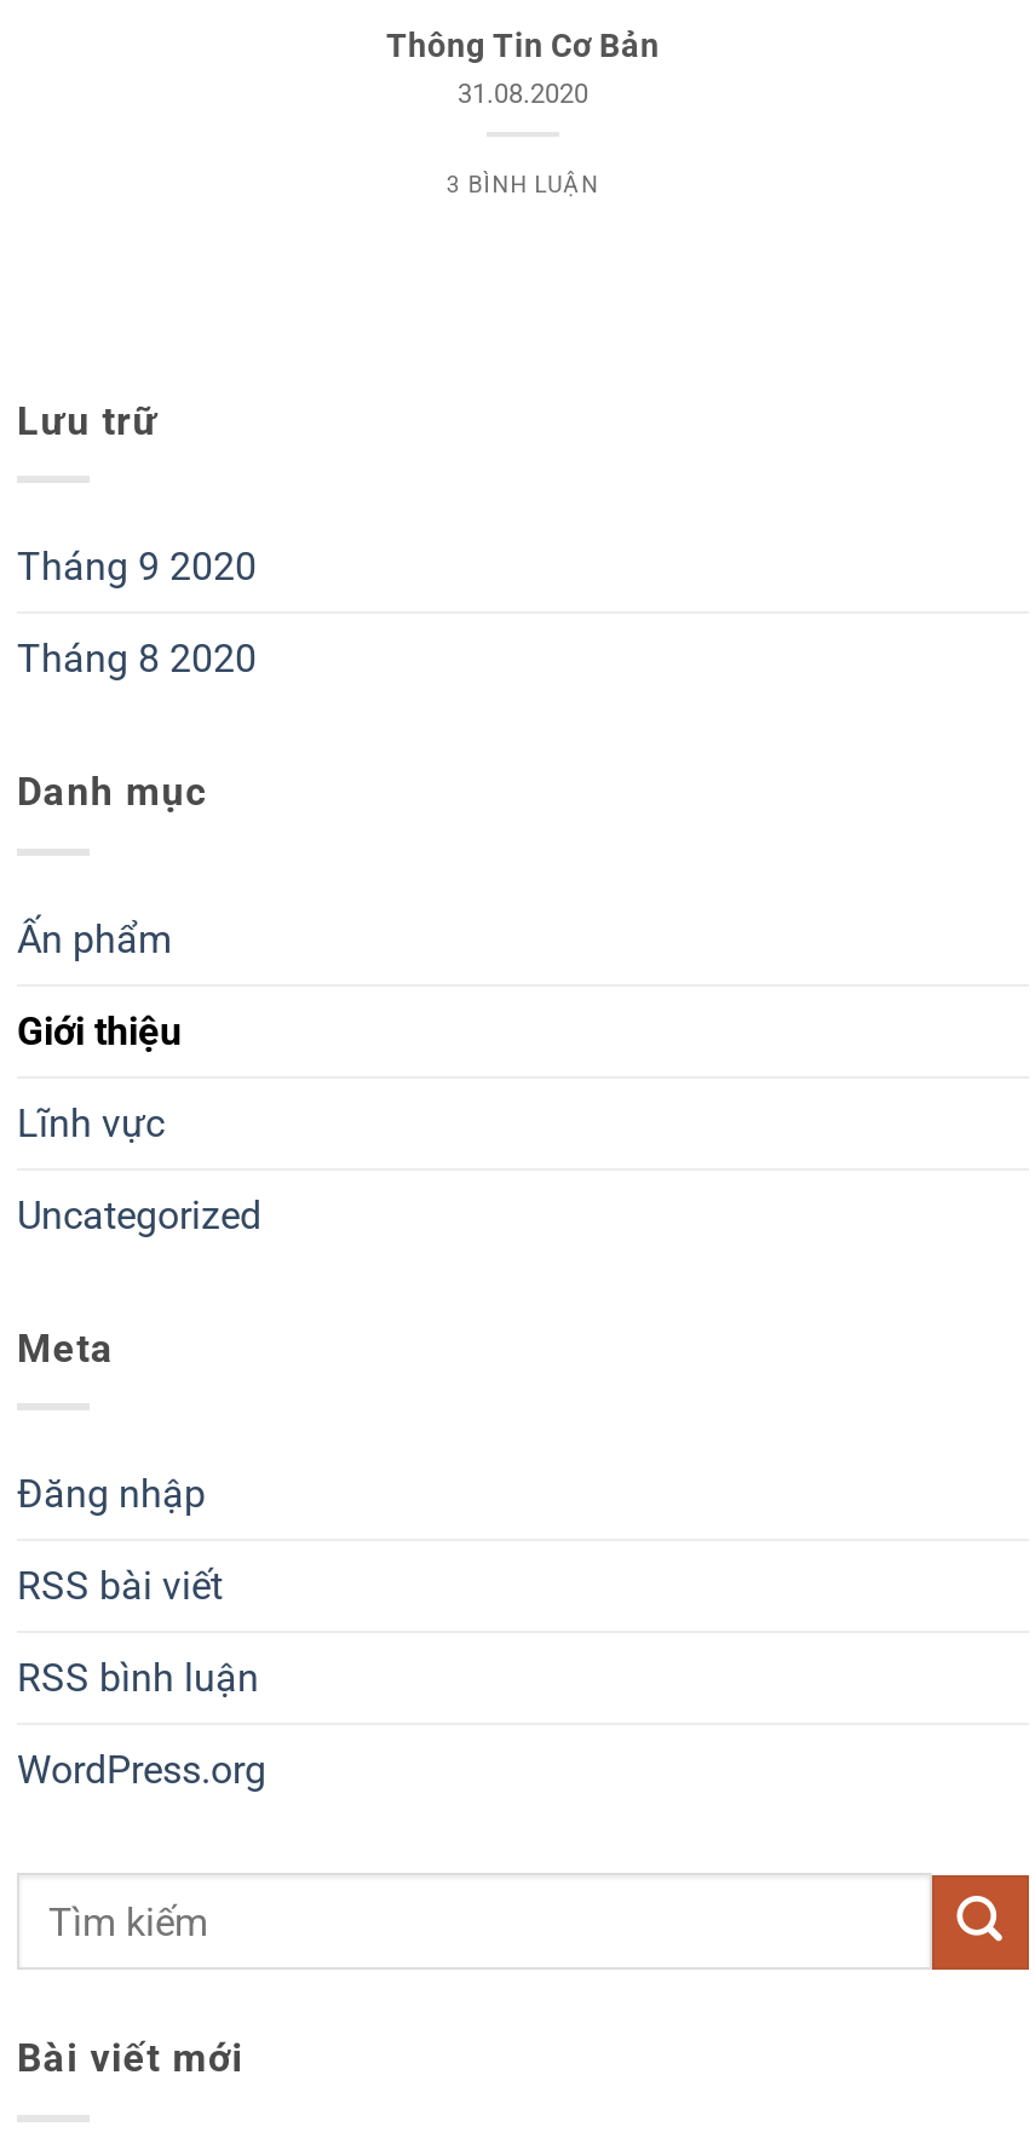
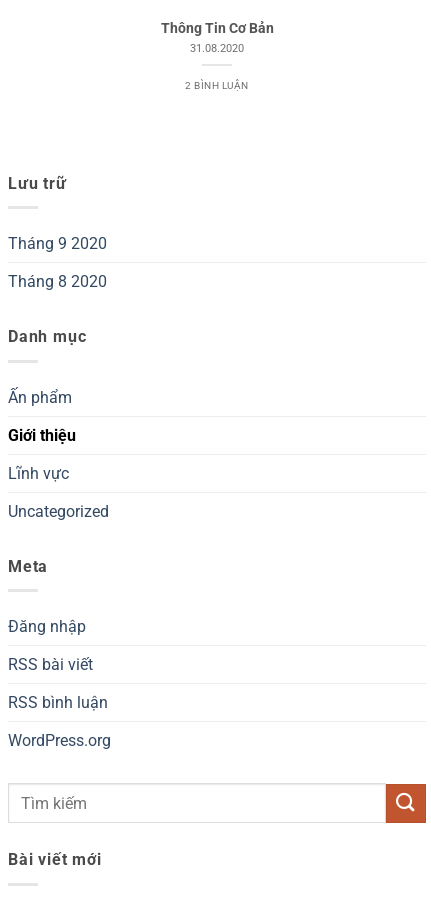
[446,170,599,197] 3 BÌNH LUẬN -> [185,80,249,91] 2 BÌNH LUẬN

